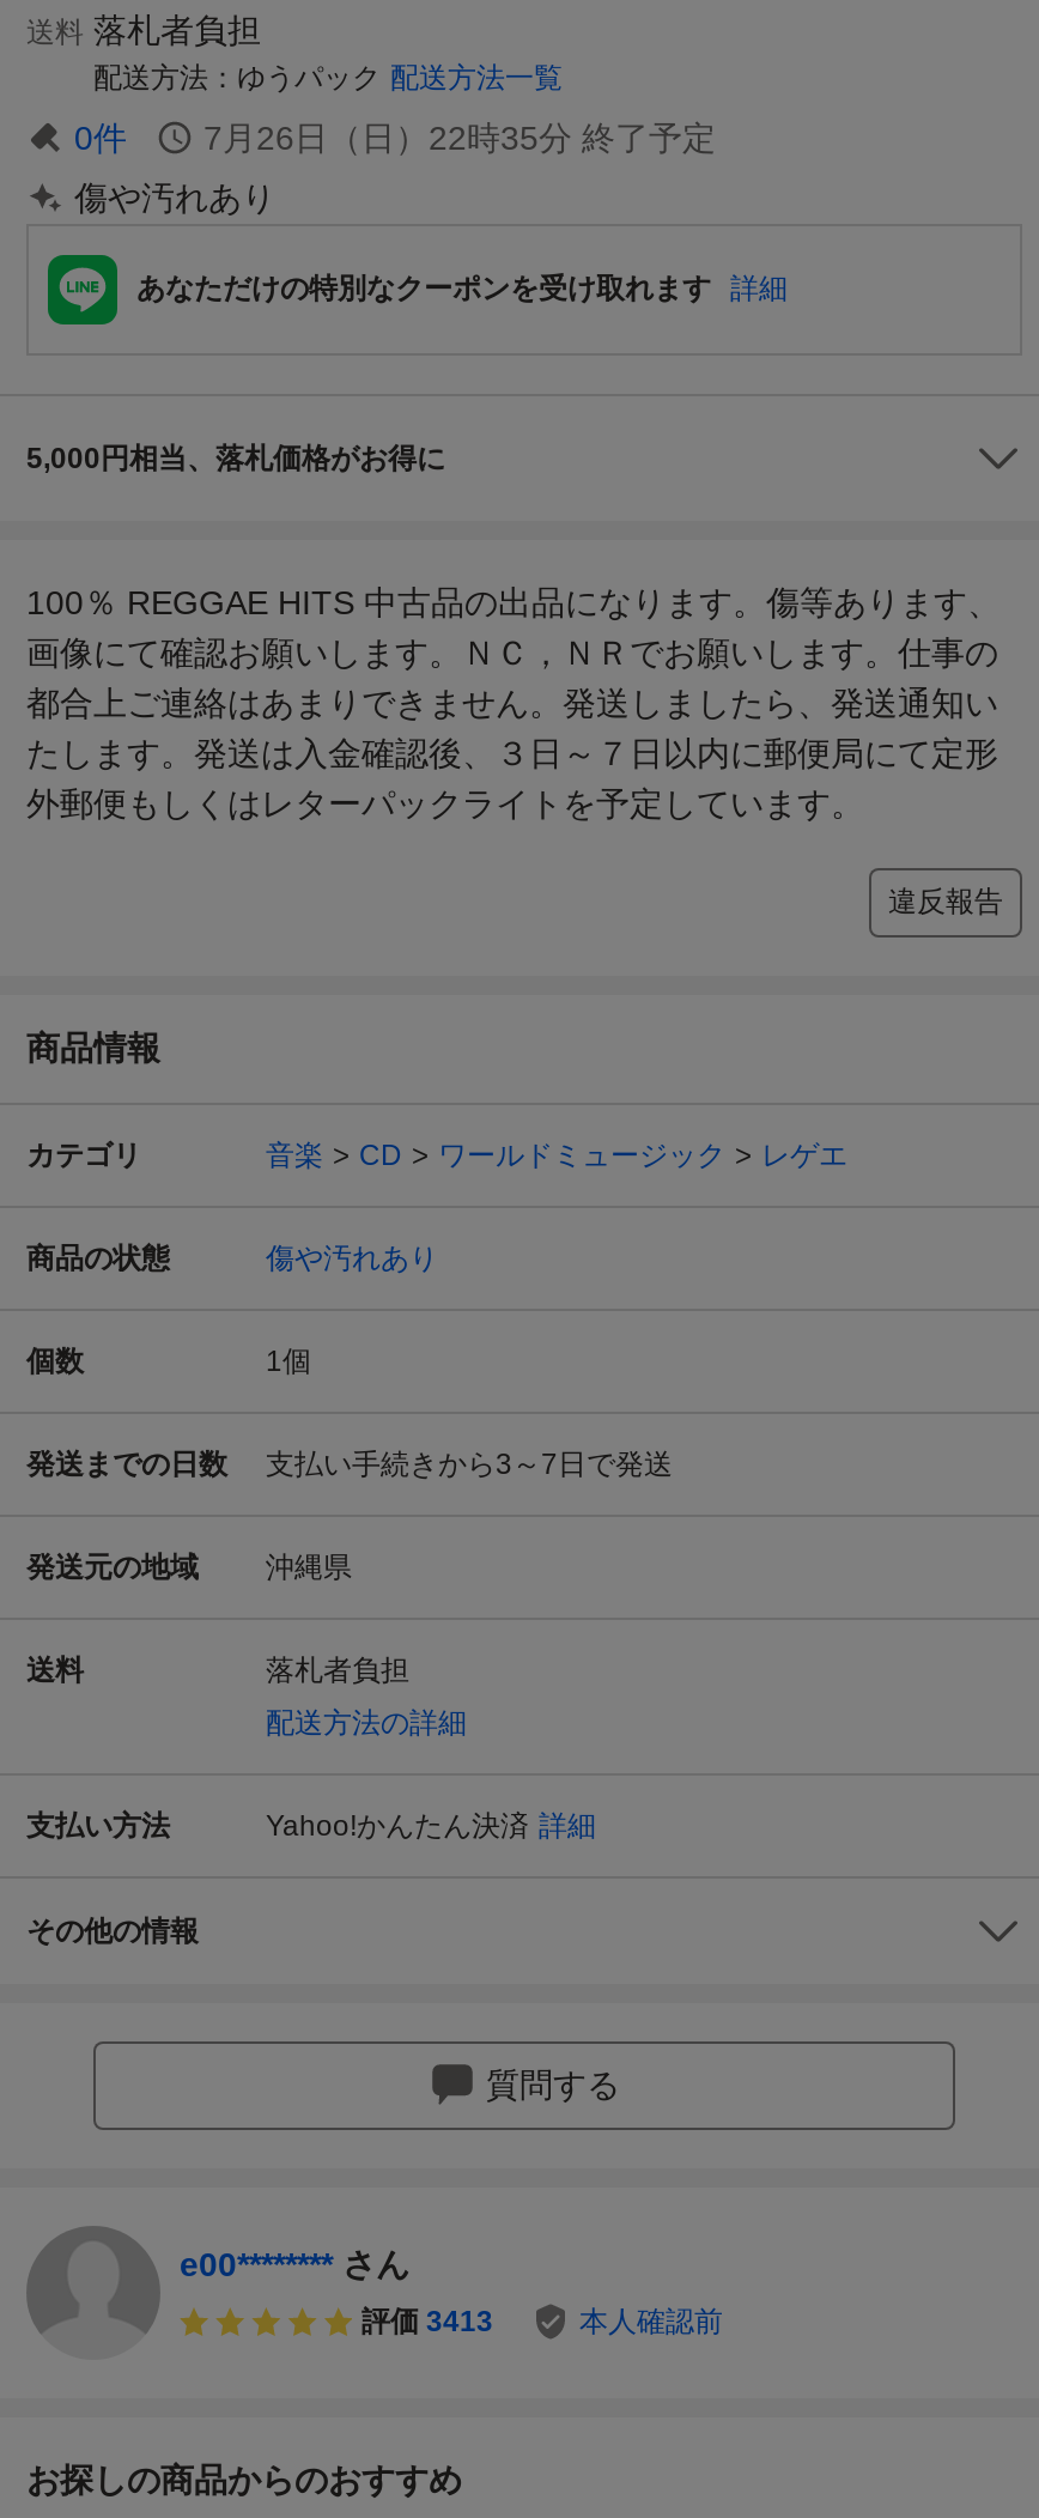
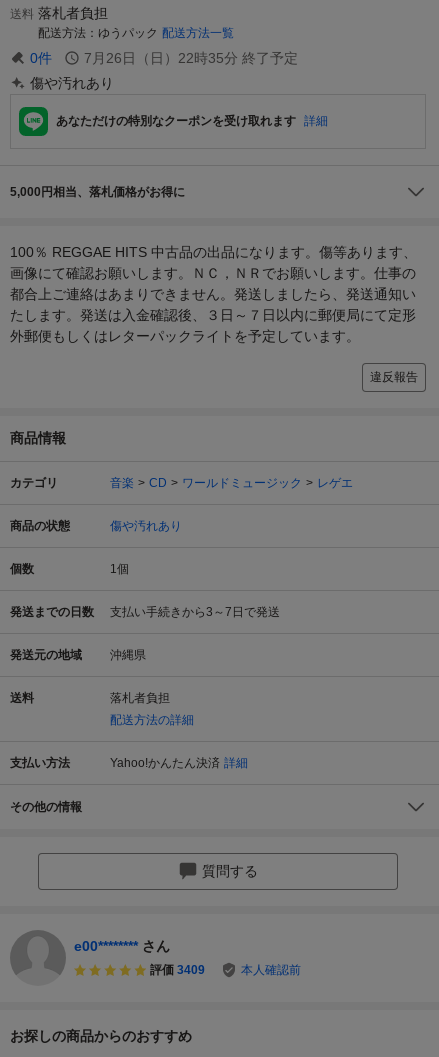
[361,2306,493,2339] 評価 3413 -> [150,963,205,977] 評価 3409

